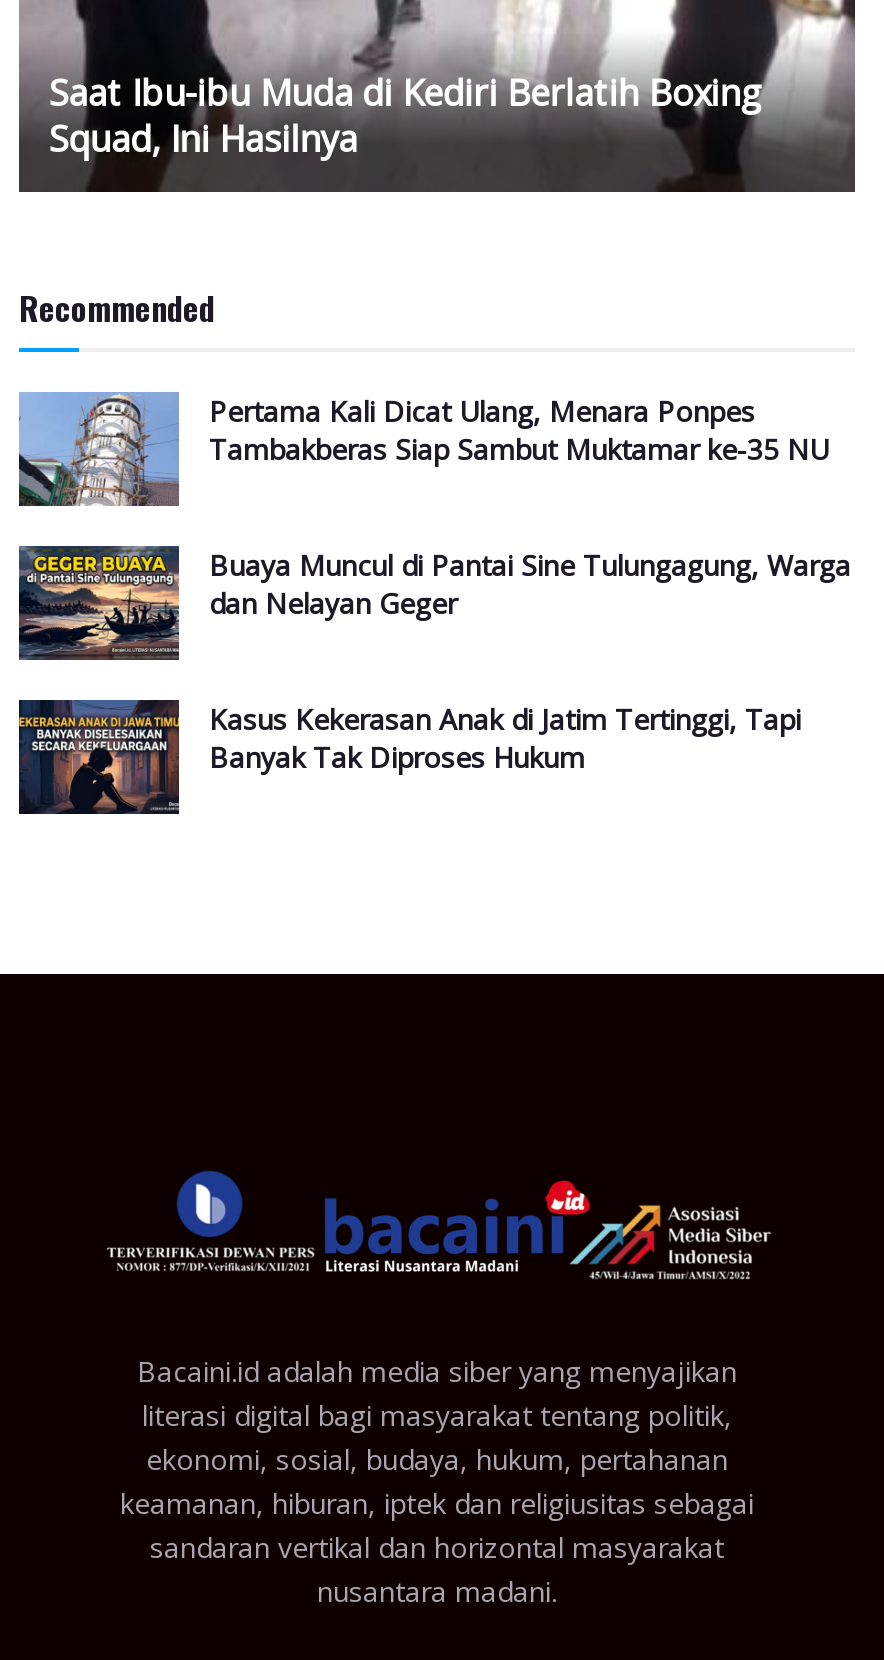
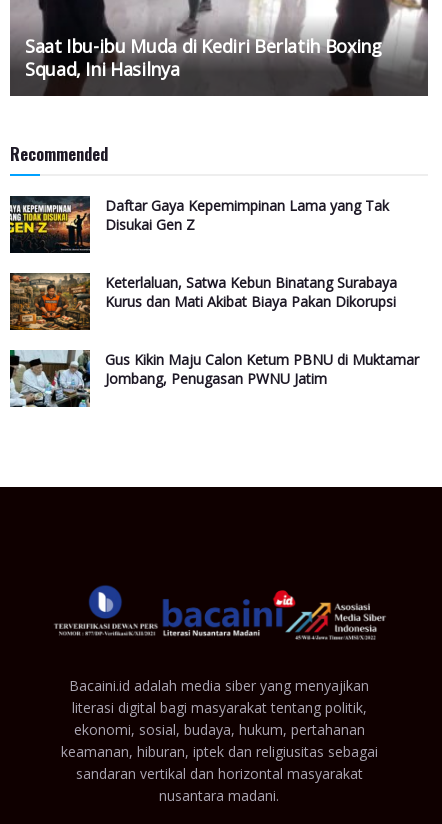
[17,392,829,508] [image] | Pertama Kali Dicat Ulang, Menara Ponpes | Tambakberas Siap Sambut Muktamar ke-35 NU -> [9,195,389,254] [image] | Daftar Gaya Kepemimpinan Lama yang Tak | Disukai Gen Z
[19,544,851,662] [image] | Buaya Muncul di Pantai Sine Tulungagung, Warga | dan Nelayan Geger -> [10,272,397,331] [image] | Keterlaluan, Satwa Kebun Binatang Surabaya | Kurus dan Mati Akibat Biaya Pakan Dikorupsi
[17,698,801,816] [image] | Kasus Kekerasan Anak di Jatim Tertinggi, Tapi | Banyak Tak Diproses Hukum -> [9,349,419,408] [image] | Gus Kikin Maju Calon Ketum PBNU di Muktamar | Jombang, Penugasan PWNU Jatim

